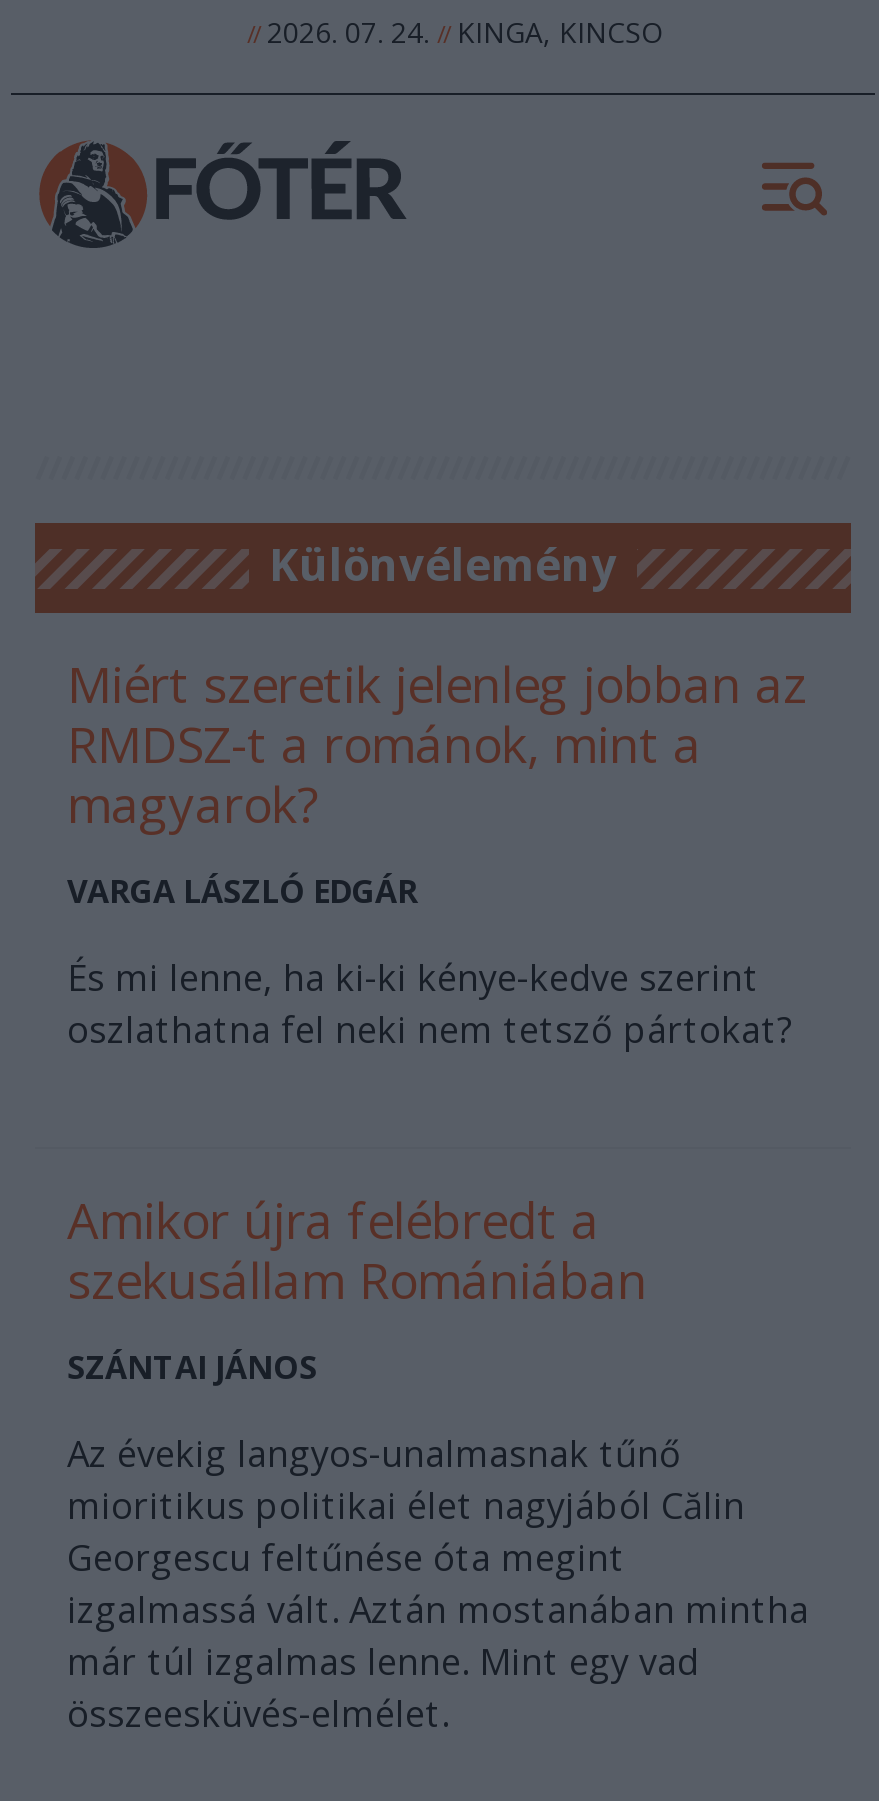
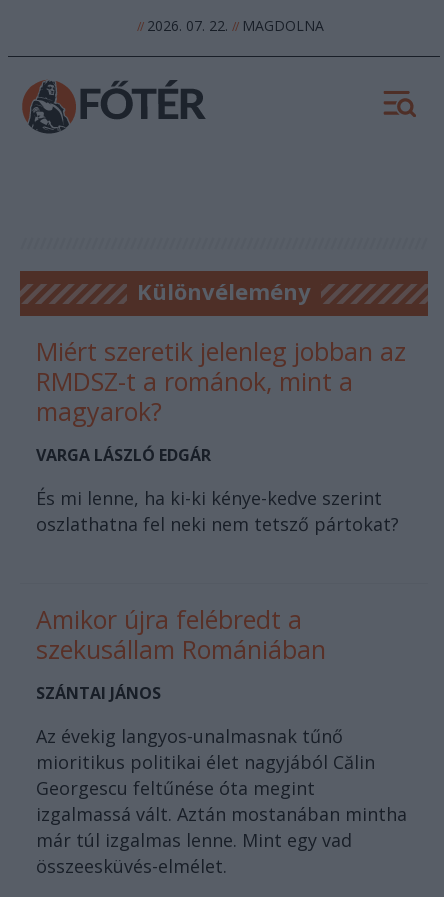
[247,13,663,51] // 2026. 07. 24. // KINGA, KINCSO -> [136,16,323,35] // 2026. 07. 22. // MAGDOLNA

